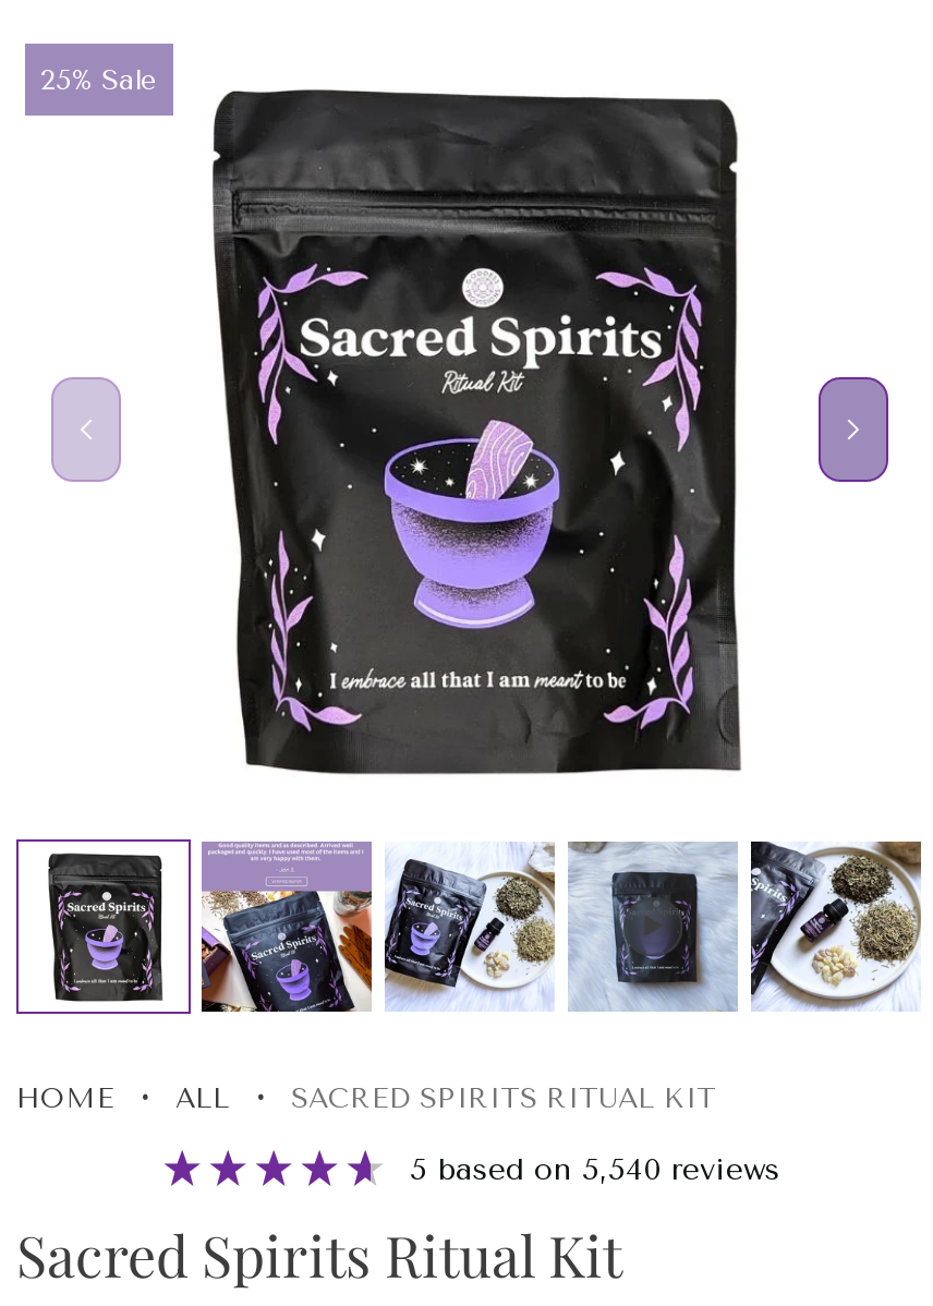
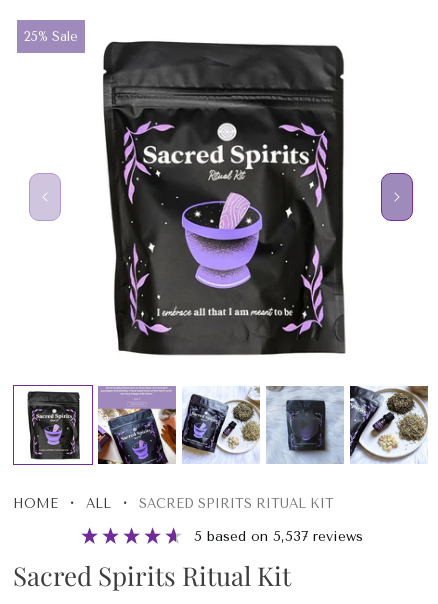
[410,1151,780,1188] 5 based on 5,540 reviews -> [194,528,363,545] 5 based on 5,537 reviews

